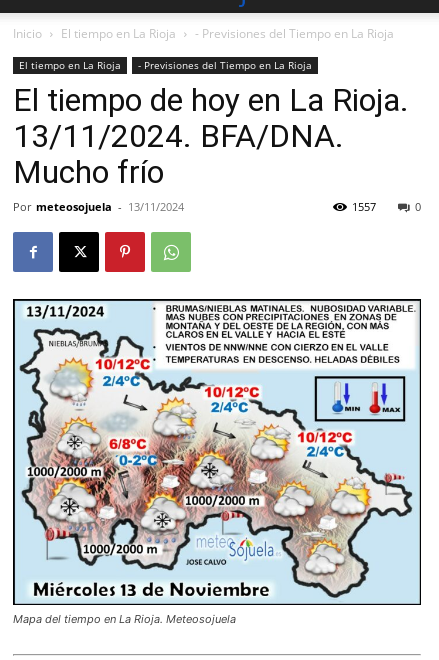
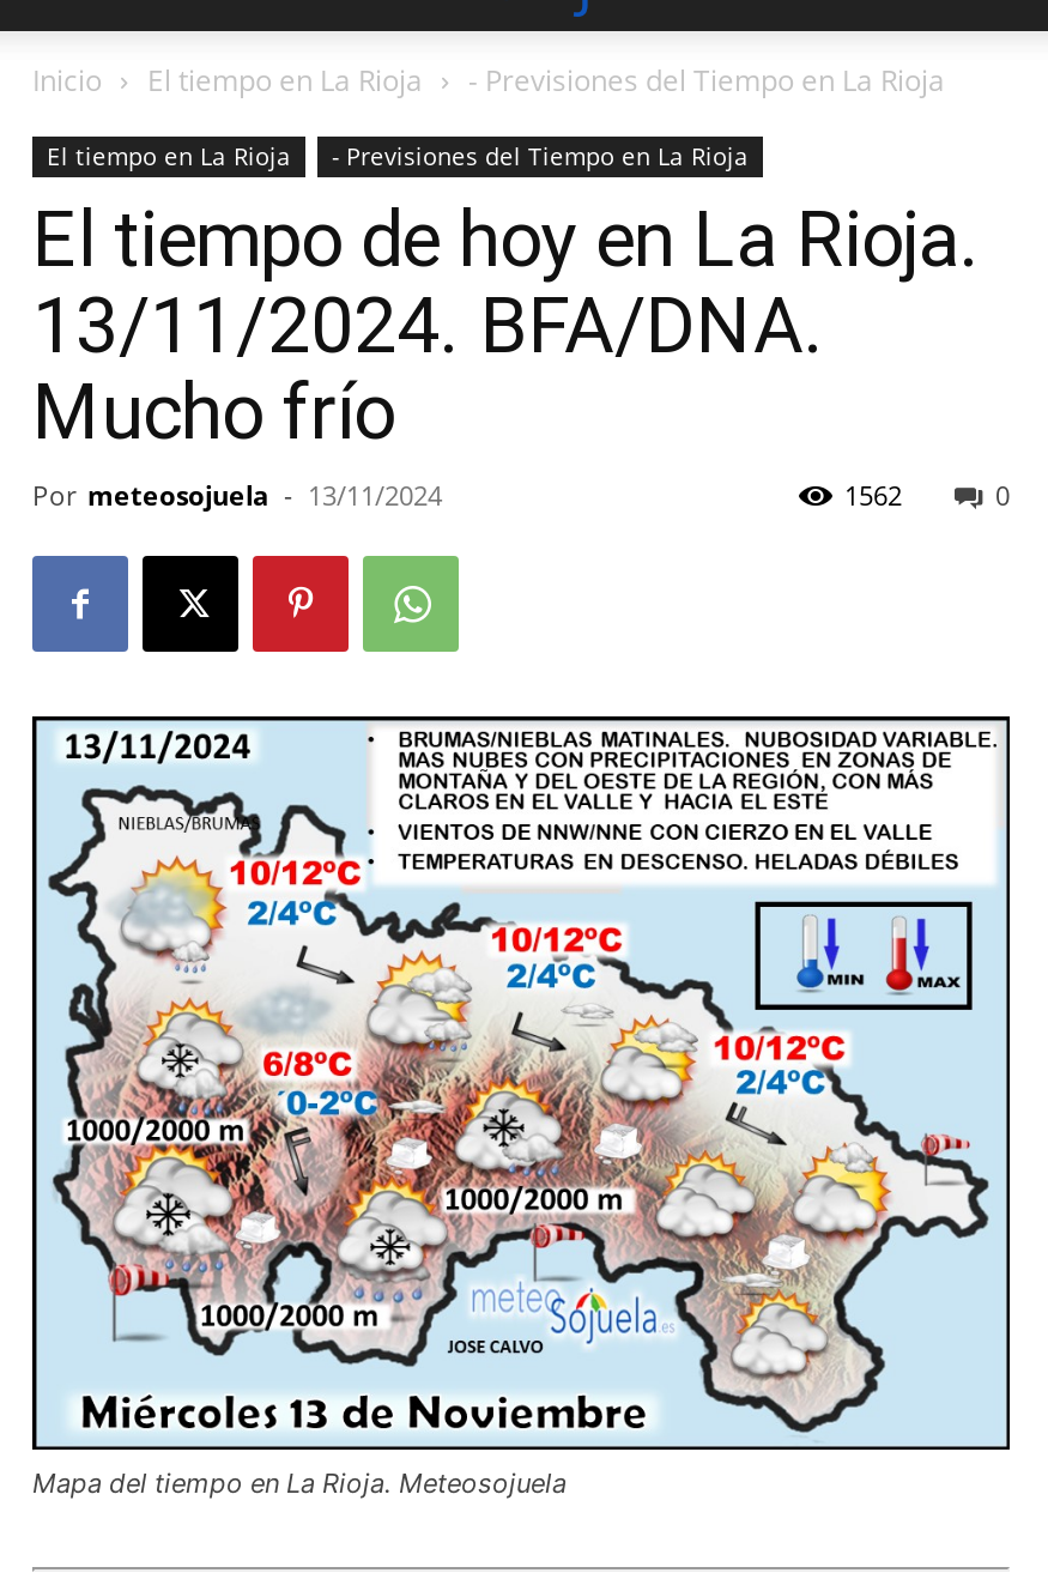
[352,199,376,214] 1557 -> [844,477,902,513] 1562

